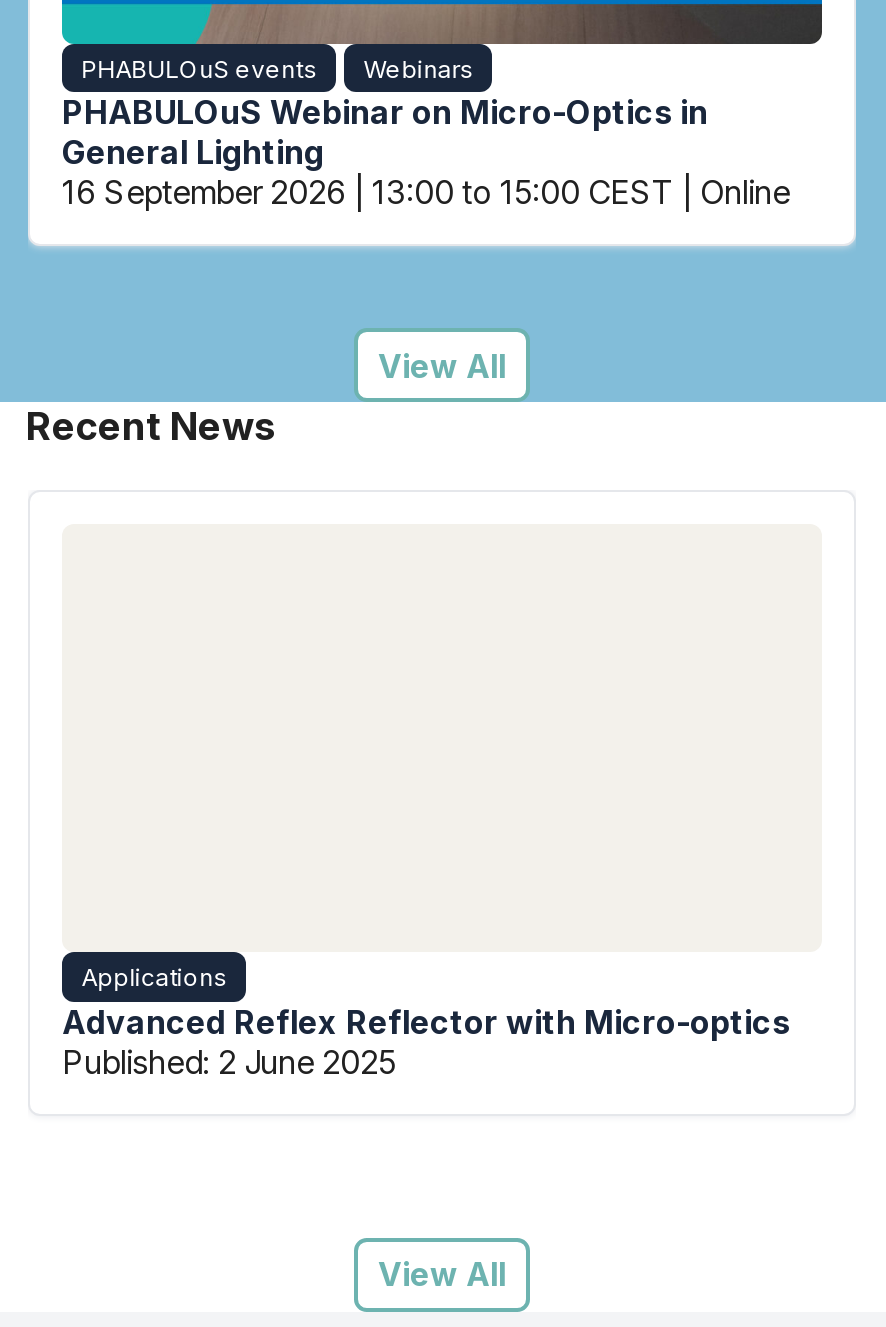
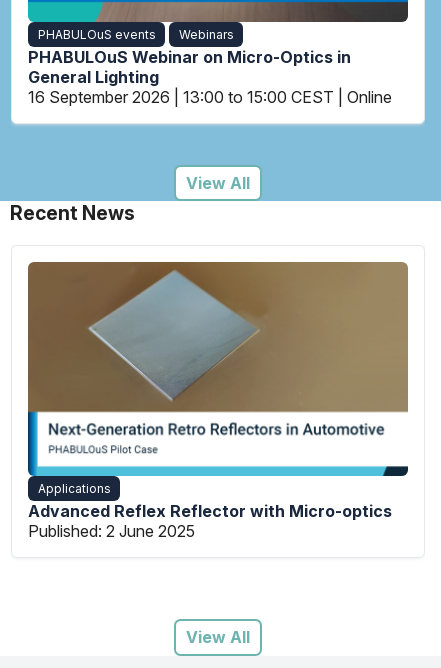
none -> [27,261,409,477] [image]

